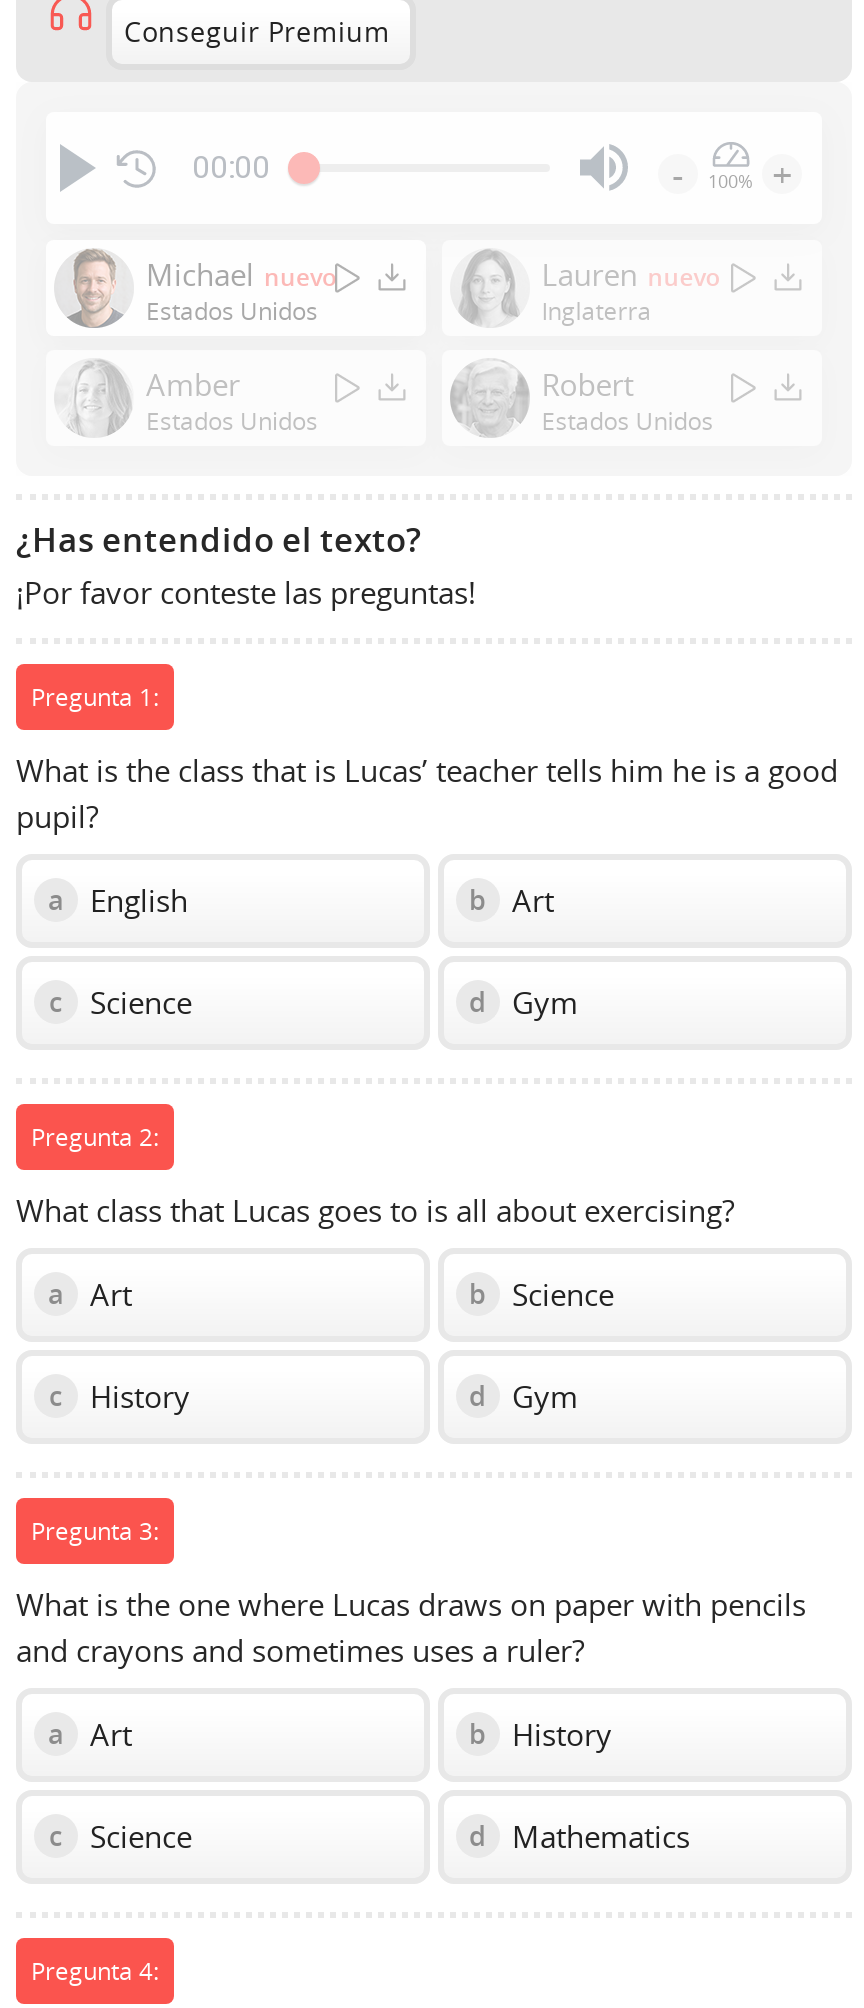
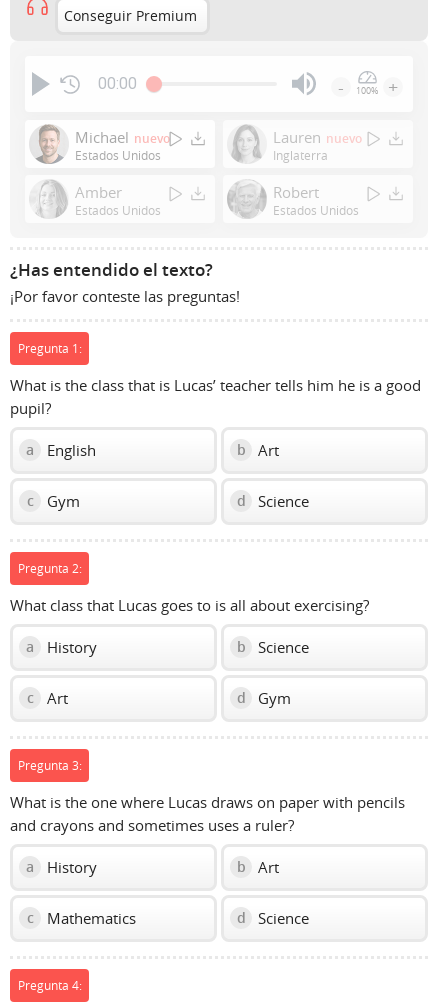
[49,981,192,1021] c Science -> [26,490,80,510] c Gym
[469,981,578,1021] d Gym -> [236,490,309,510] d Science
[48,1273,132,1313] a Art -> [26,636,97,656] a History
[49,1375,190,1415] c History -> [26,687,68,707] c Art
[48,1713,132,1753] a Art -> [26,856,97,876] a History
[469,1713,612,1753] b History -> [236,856,279,876] b Art
[49,1815,192,1855] c Science -> [26,907,136,927] c Mathematics
[469,1815,690,1855] d Mathematics -> [236,907,309,927] d Science

